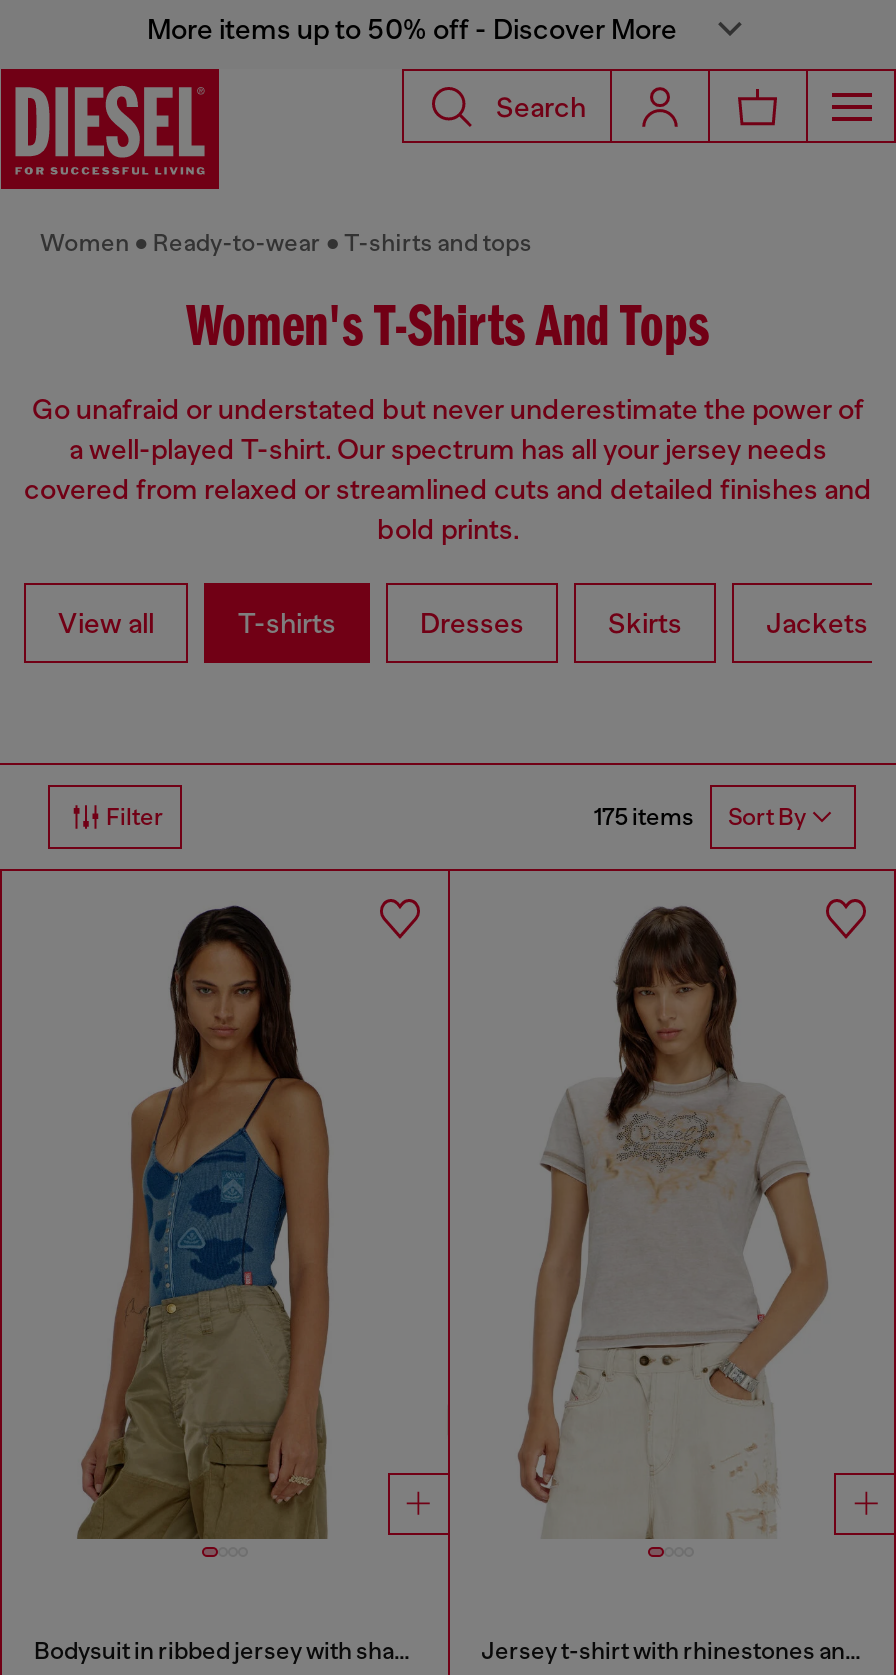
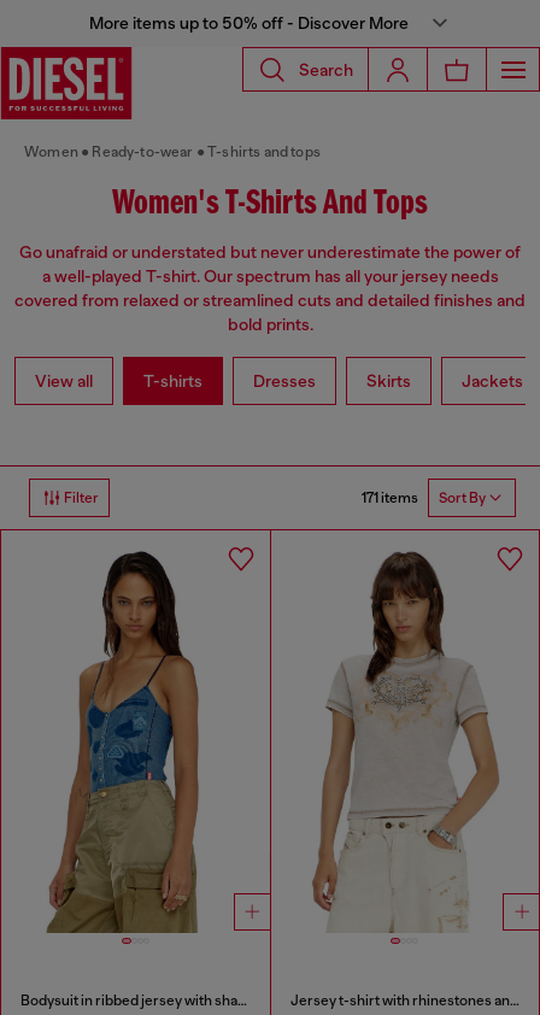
[594,803,806,832] 175 items Sort By -> [362,489,486,507] 171 items Sort By

